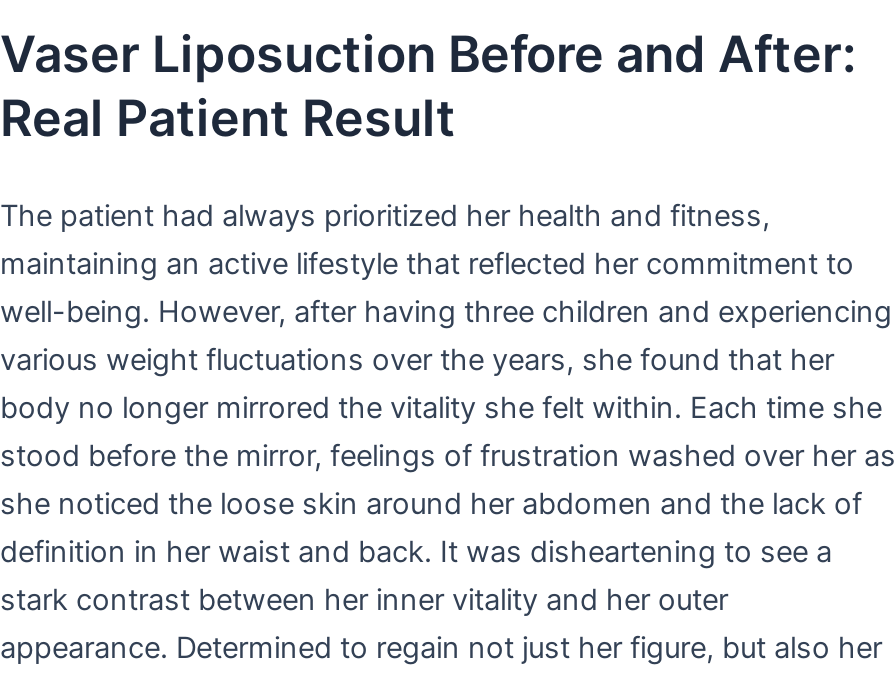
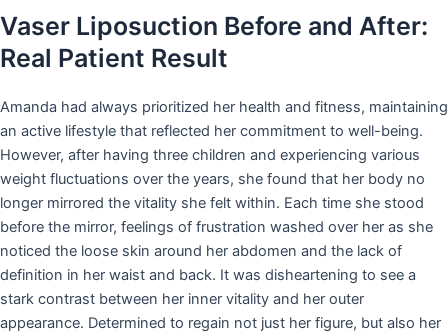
[0,197,896,521] The patient had always prioritized her health and fitness, | maintaining an active lifestyle that reflected her commitment to | well-being. However, after having three children and experiencing | various weight fluctuations over the years, she found that her | body no longer mirrored the vitality she felt within. Each time she | stood before the mirror, feelings of frustration washed over her as | she noticed the loose skin around her abdomen and the lack of -> [0,97,448,259] Amanda had always prioritized her health and fitness, maintaining | an active lifestyle that reflected her commitment to well-being. | However, after having three children and experiencing various | weight fluctuations over the years, she found that her body no | longer mirrored the vitality she felt within. Each time she stood | before the mirror, feelings of frustration washed over her as she | noticed the loose skin around her abdomen and the lack of

